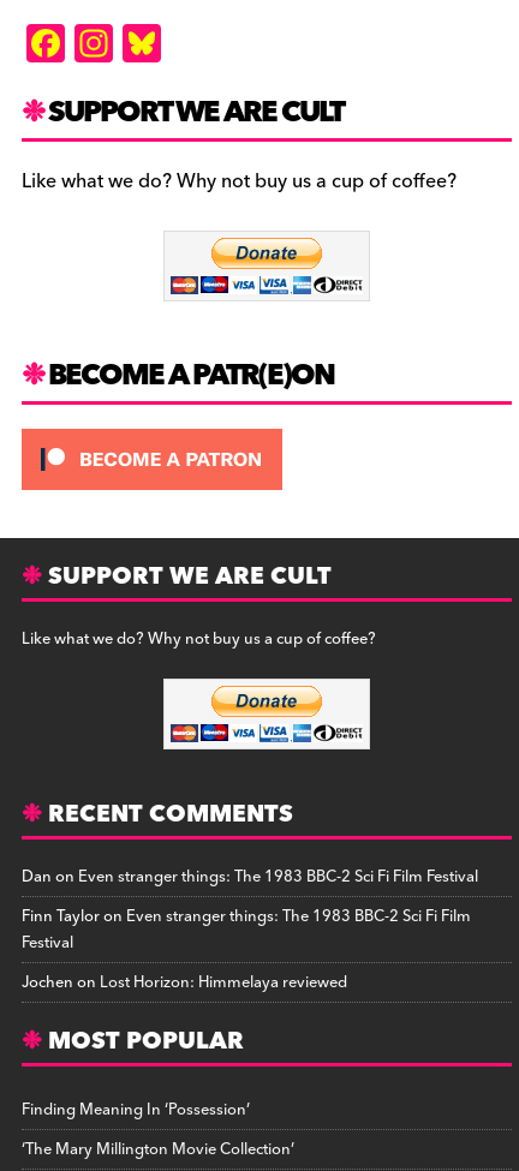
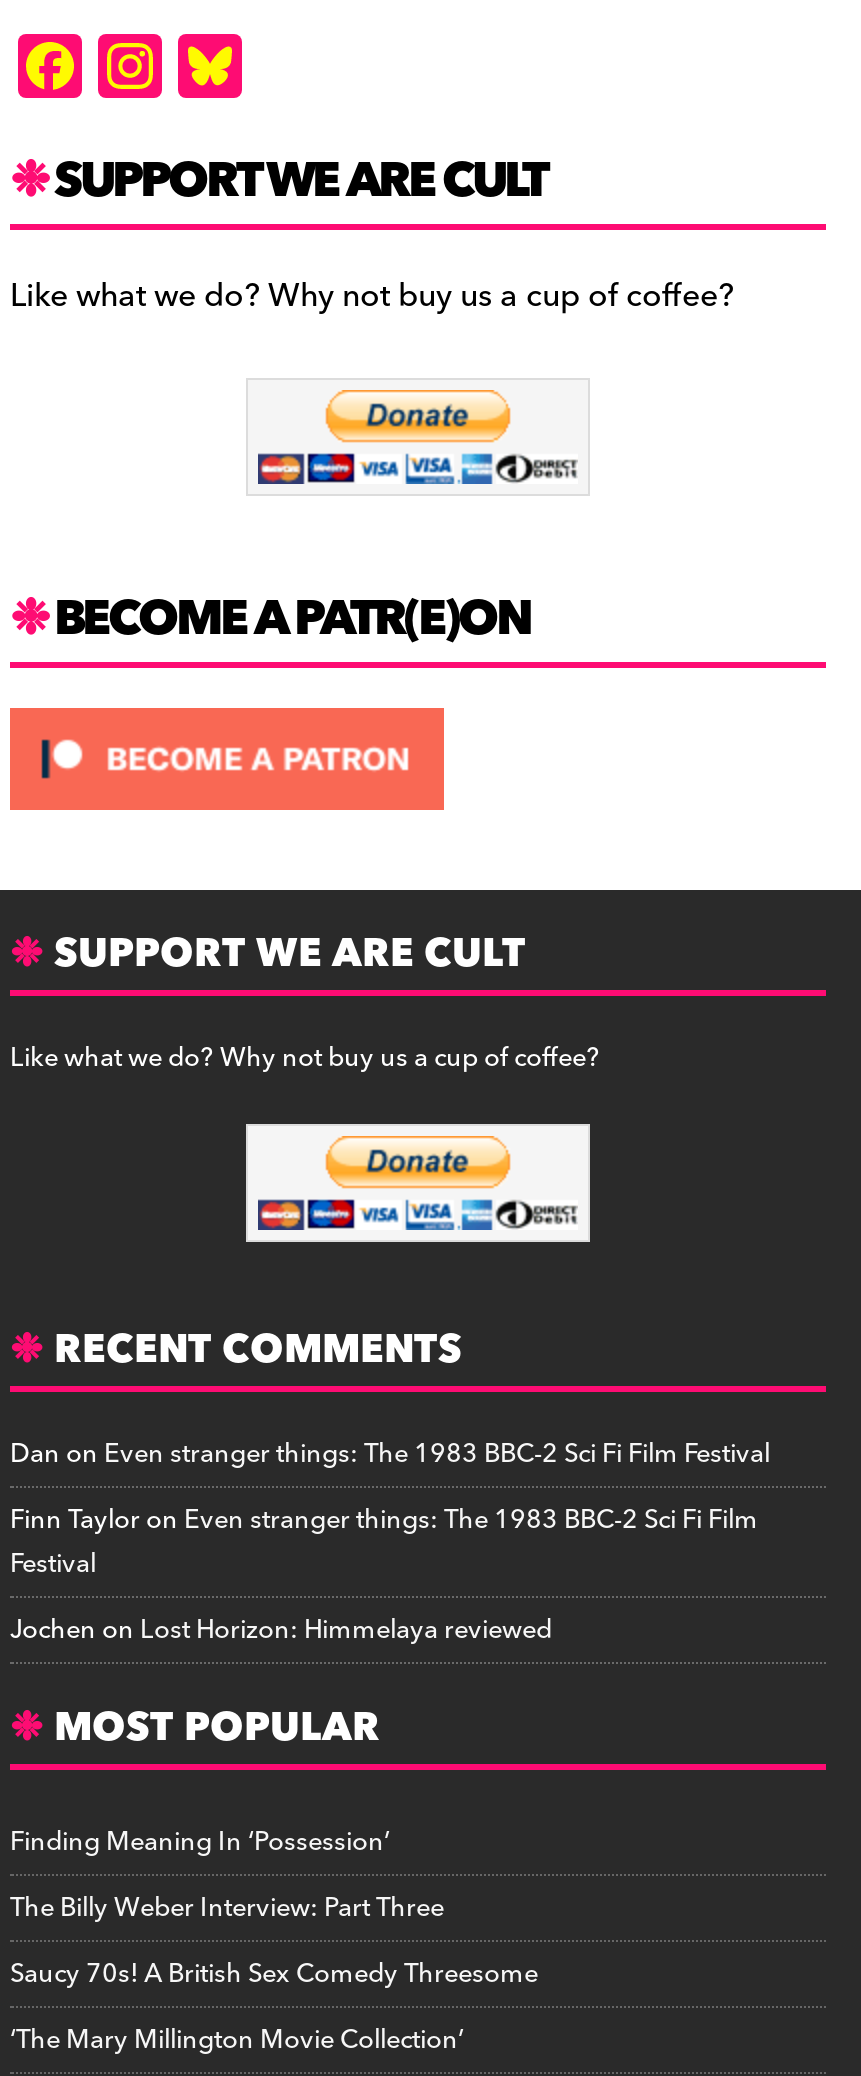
none -> [10,1885,538,1995] The Billy Weber Interview: Part Three | Saucy 70s! A British Sex Comedy Threesome

